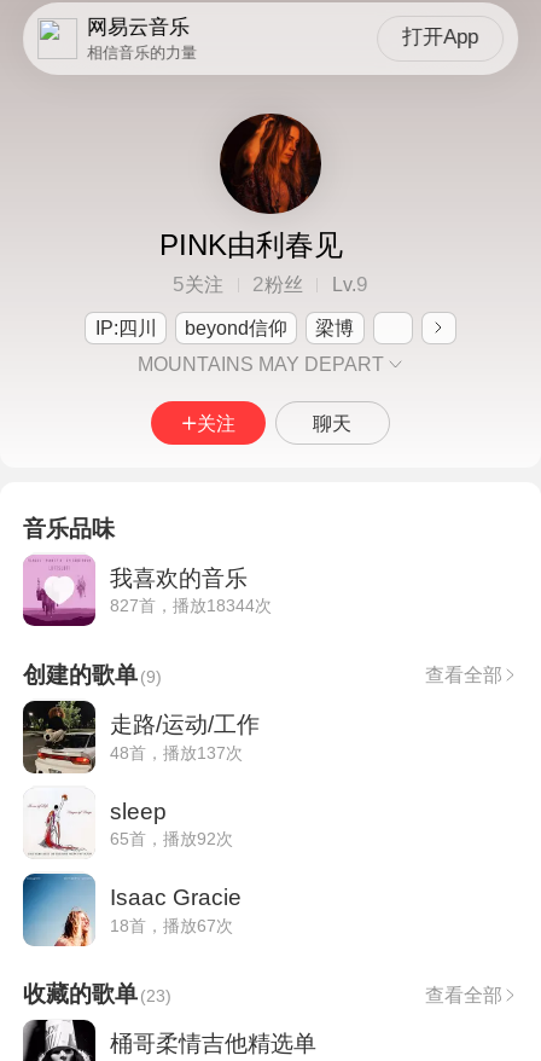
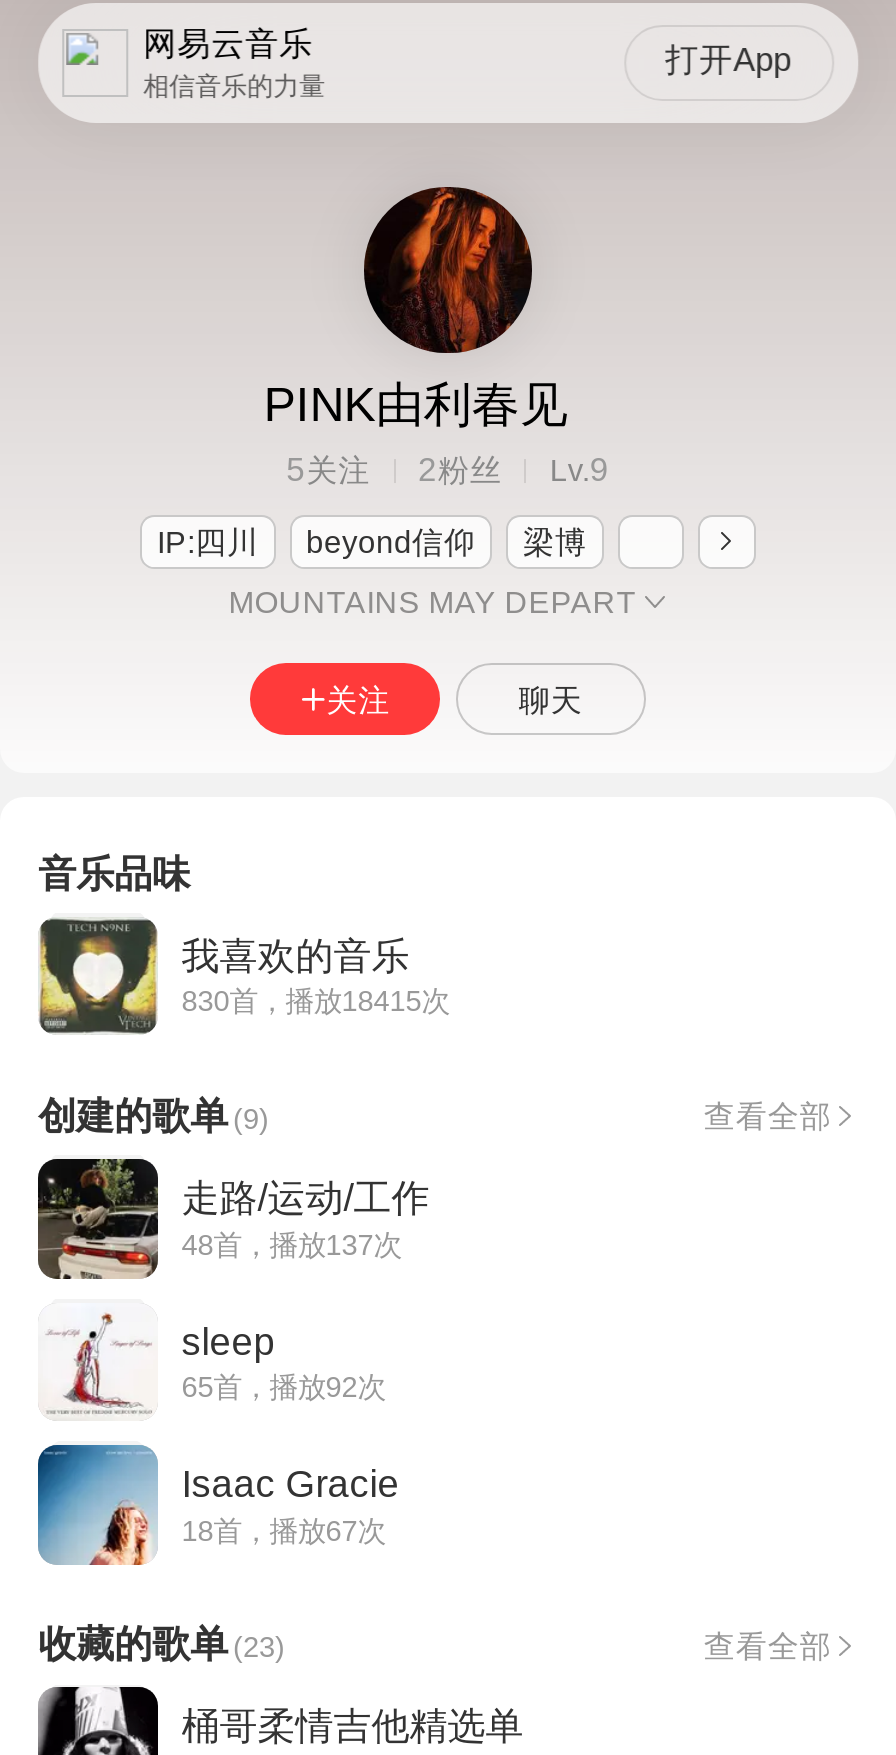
[22,555,271,627] [image] | 827首，播放18344次 -> [38,917,450,1035] [image] | 830首，播放18415次

